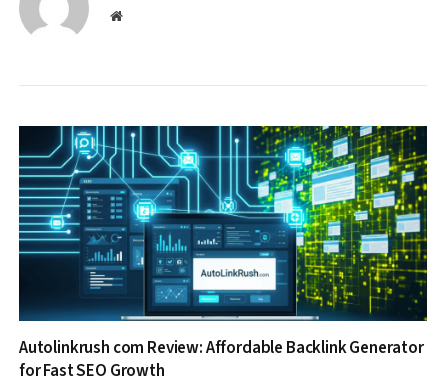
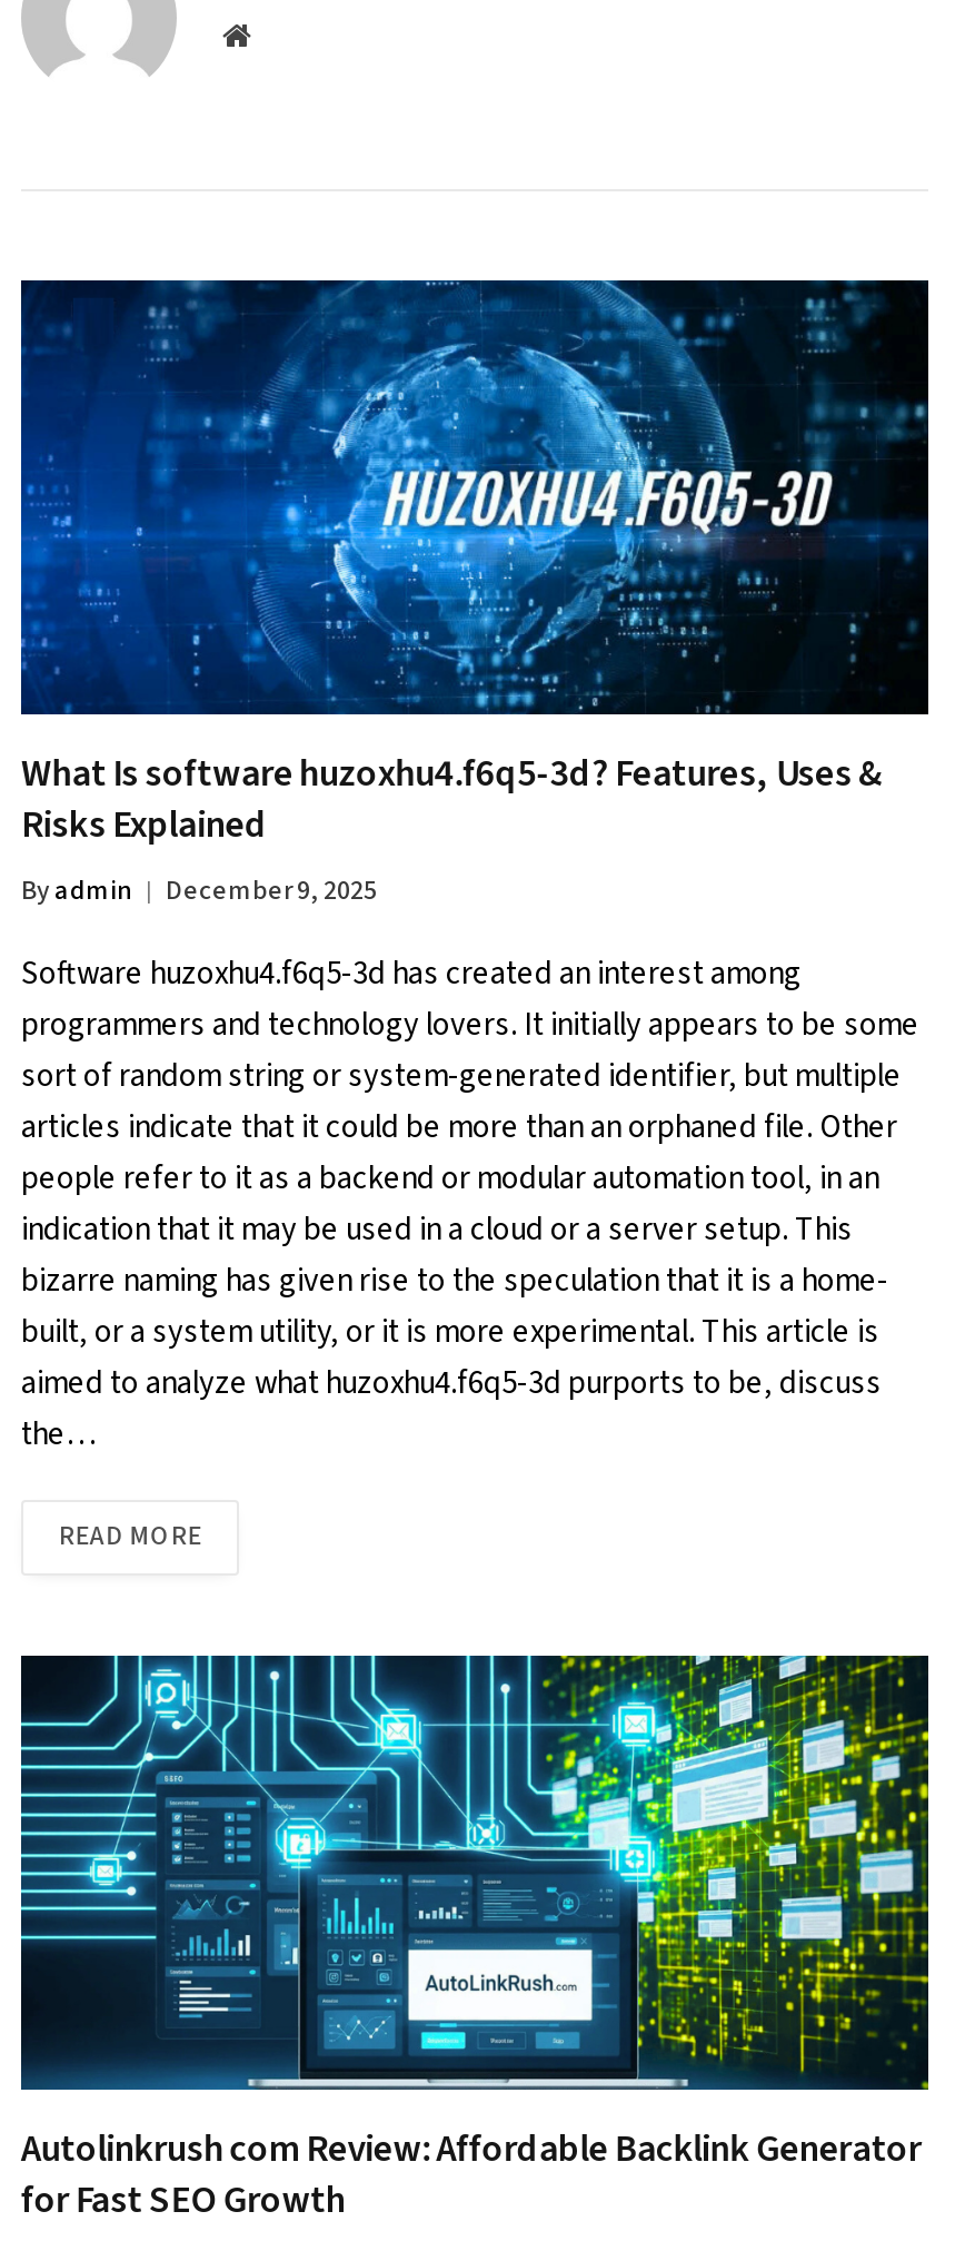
none -> [19,278,931,1556] [image] | What Is software huzoxhu4.f6q5-3d? Features, Uses & | Risks Explained | By admin | December 9, 2025 | Software huzoxhu4.f6q5-3d has created an interest among | programmers and technology lovers. It initially appears to be some | sort of random string or system-generated identifier, but multiple | articles indicate that it could be more than an orphaned file. Other | people refer to it as a backend or modular automation tool, in an | indication that it may be used in a cloud or a server setup. This | bizarre naming has given rise to the speculation that it is a home- | built, or a system utility, or it is more experimental. This article is | aimed to analyze what huzoxhu4.f6q5-3d purports to be, discuss | the… | READ MORE

